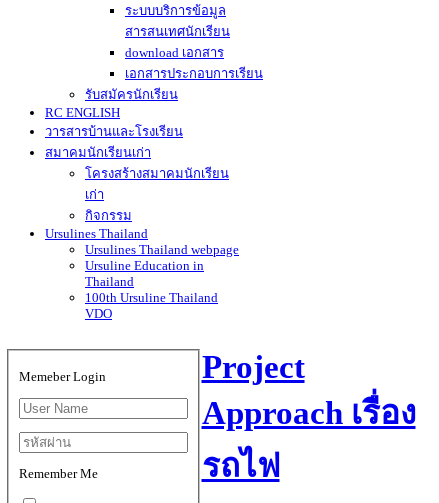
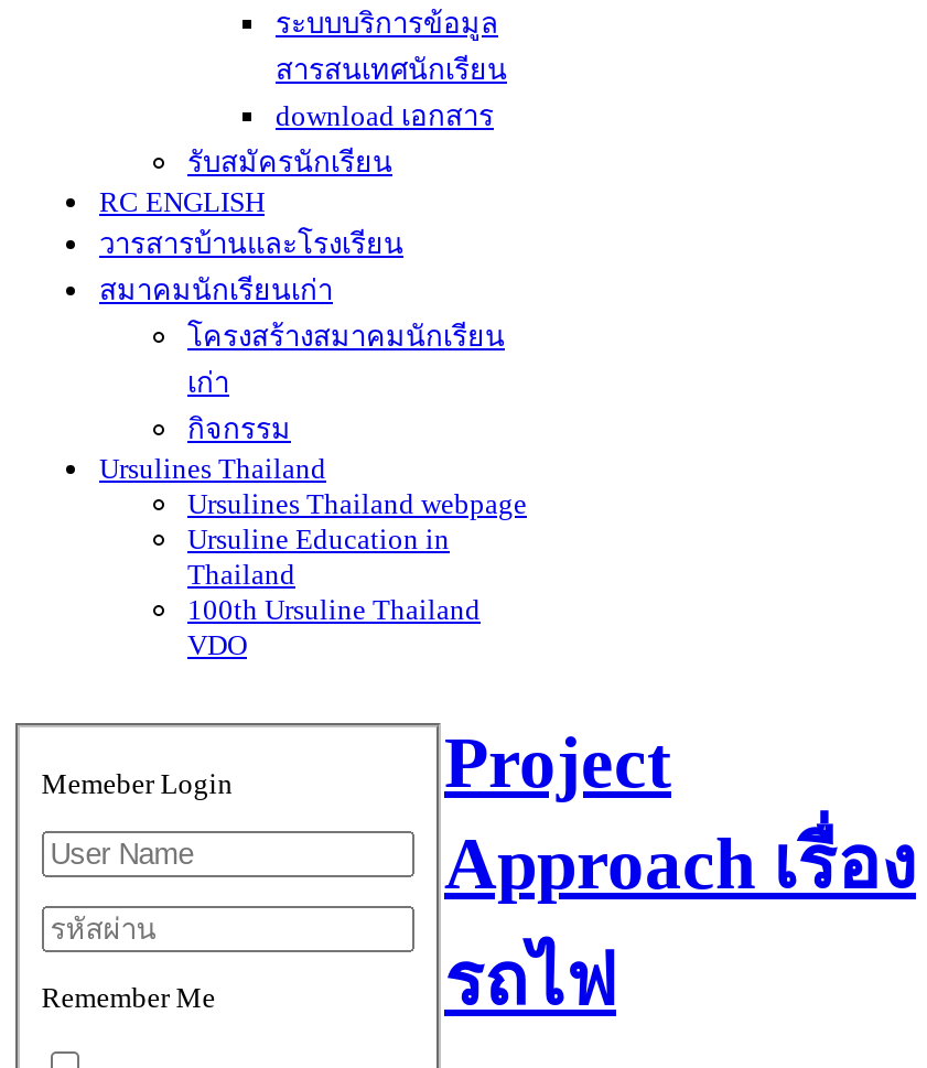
[125,66,263,81] เอกสารประกอบการเรียน -> none

